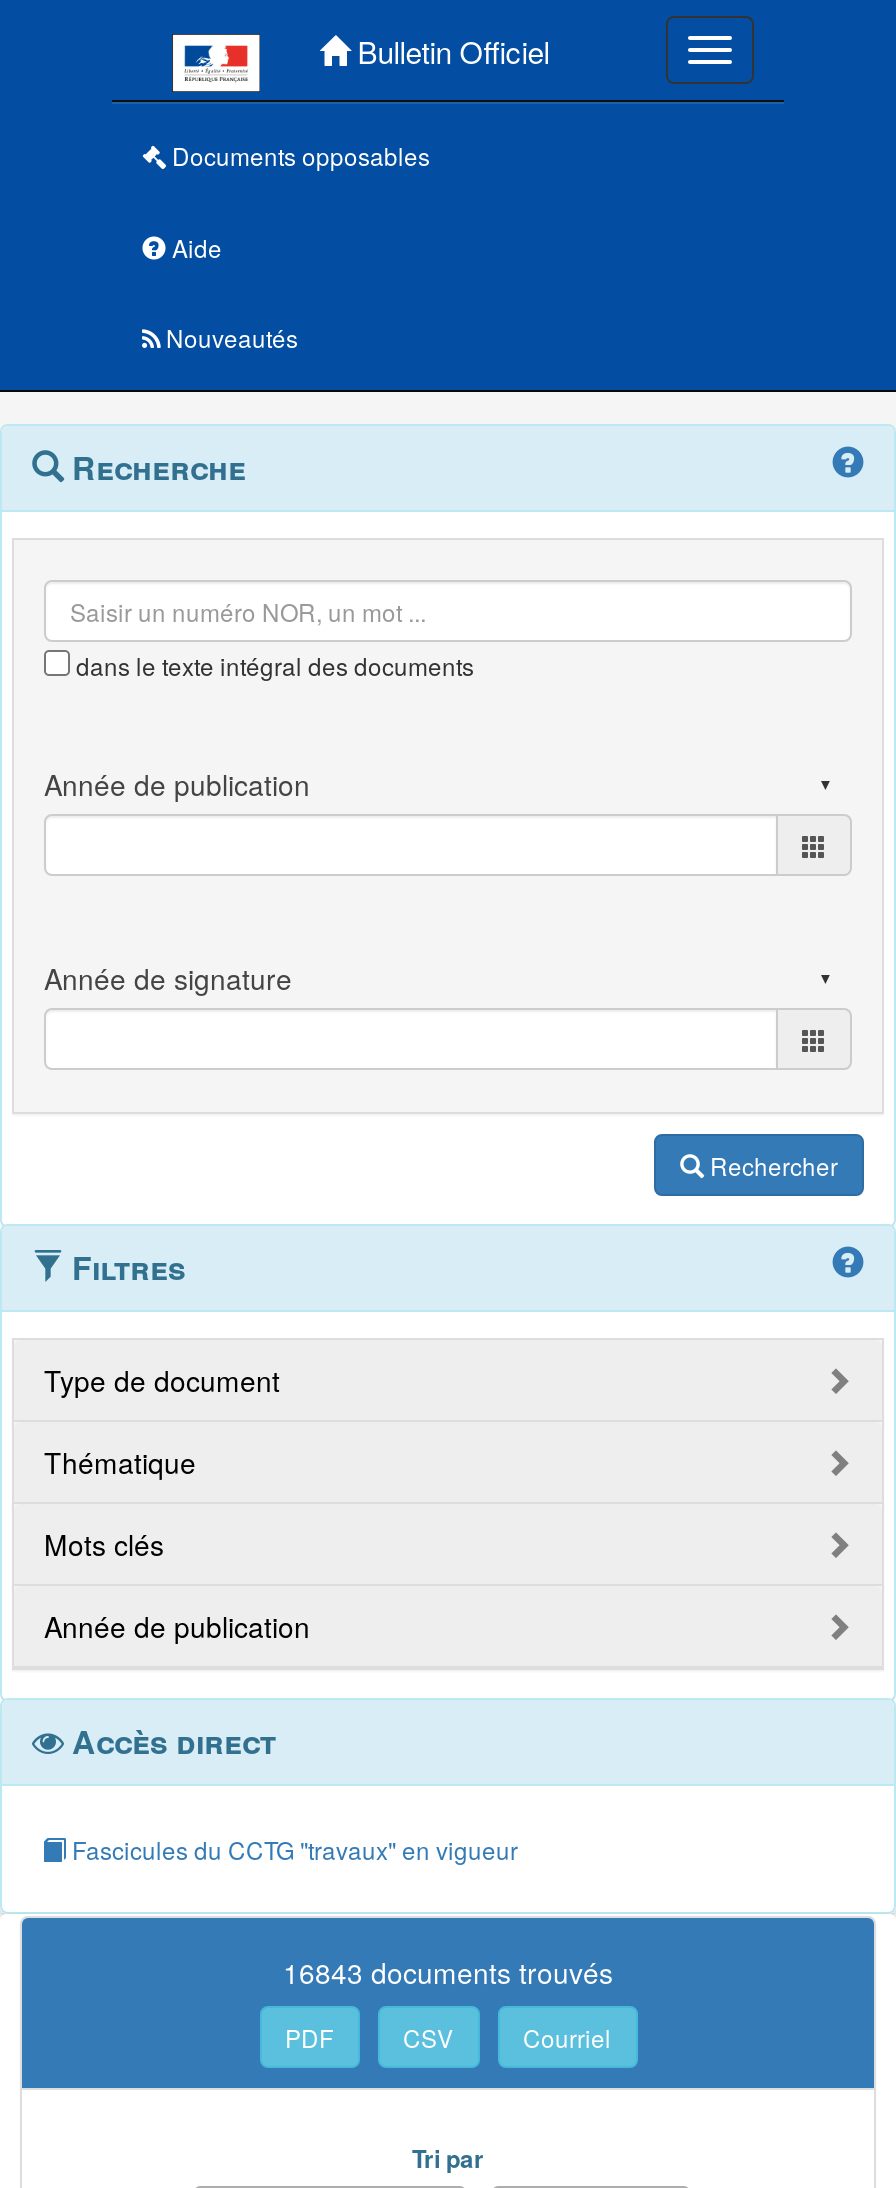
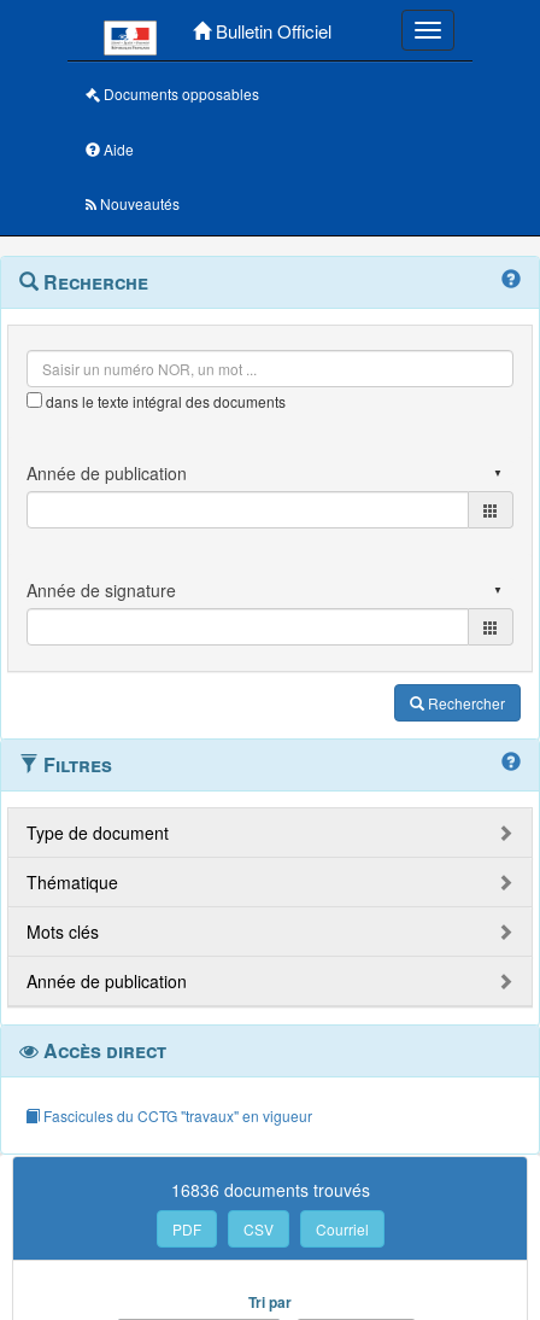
[283,1952,613,1992] 16843 documents trouvés -> [171,1178,369,1202] 16836 documents trouvés

